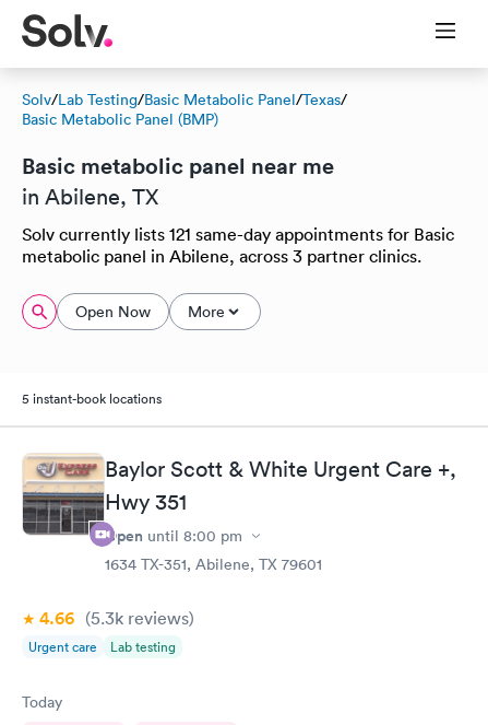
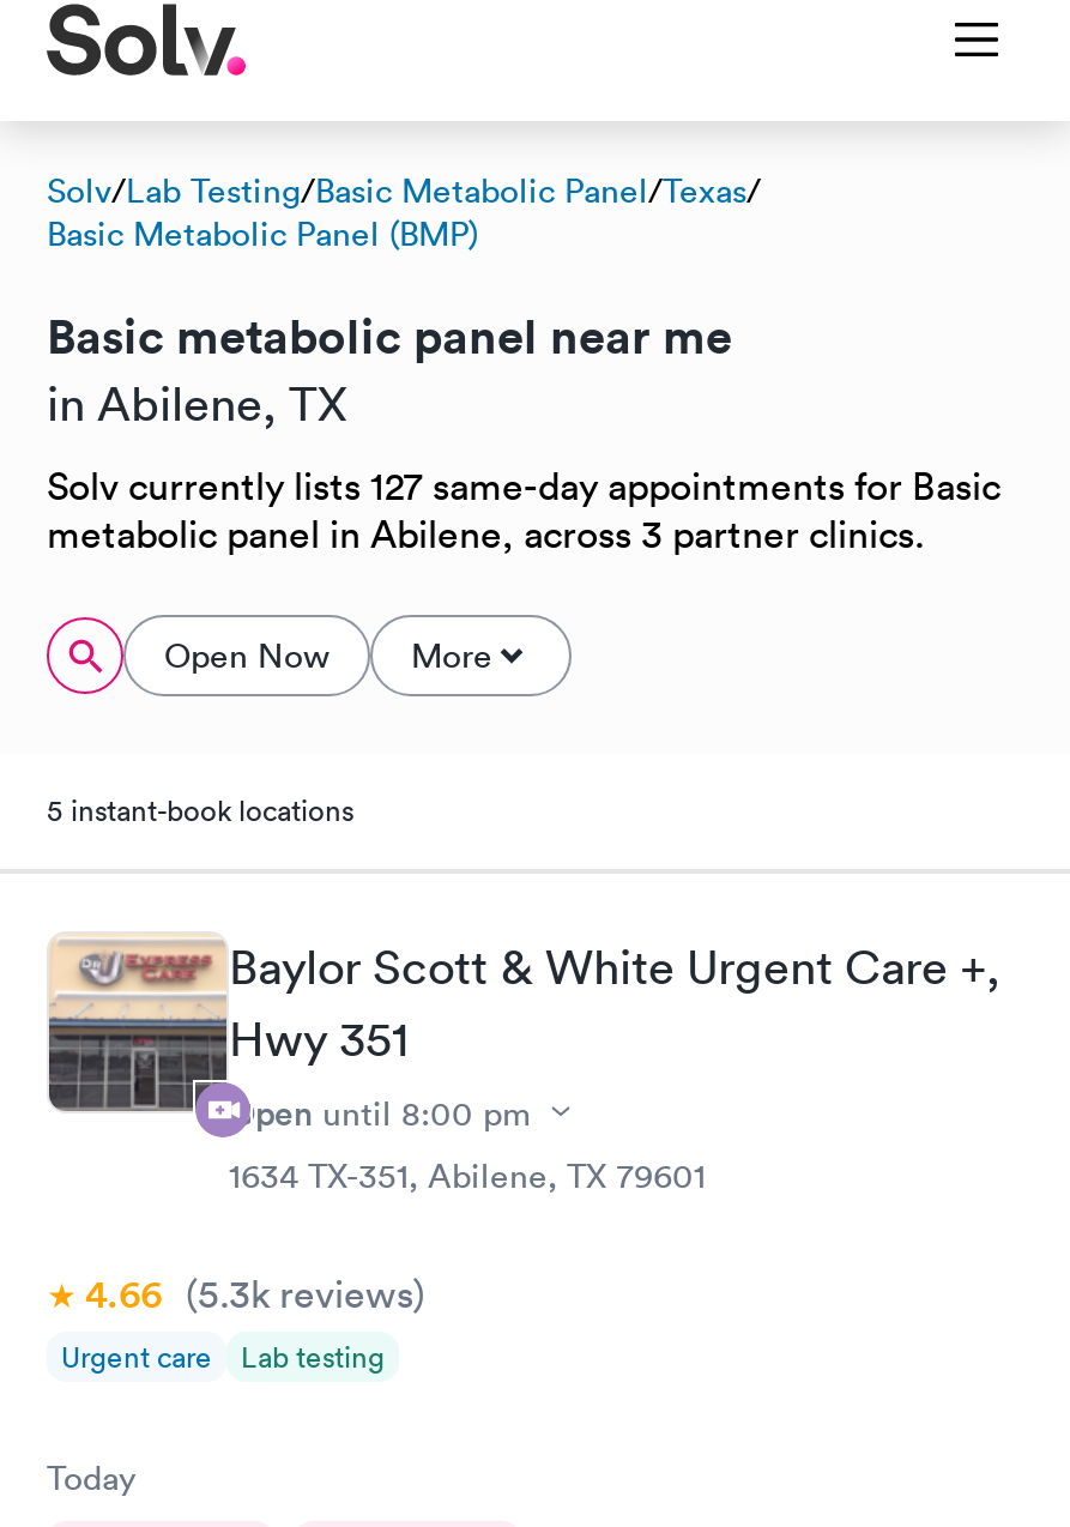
[22,223,454,245] Solv currently lists 121 same-day appointments for Basic -> [47,461,1001,509] Solv currently lists 127 same-day appointments for Basic

